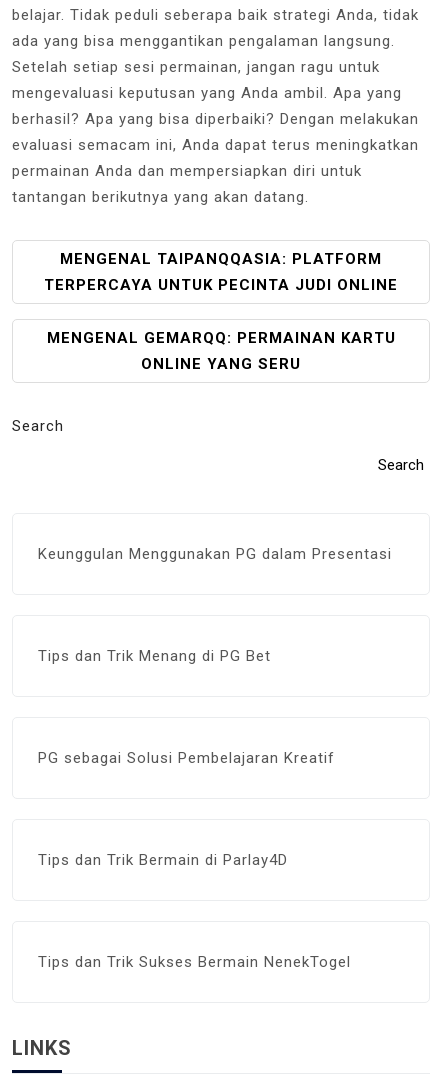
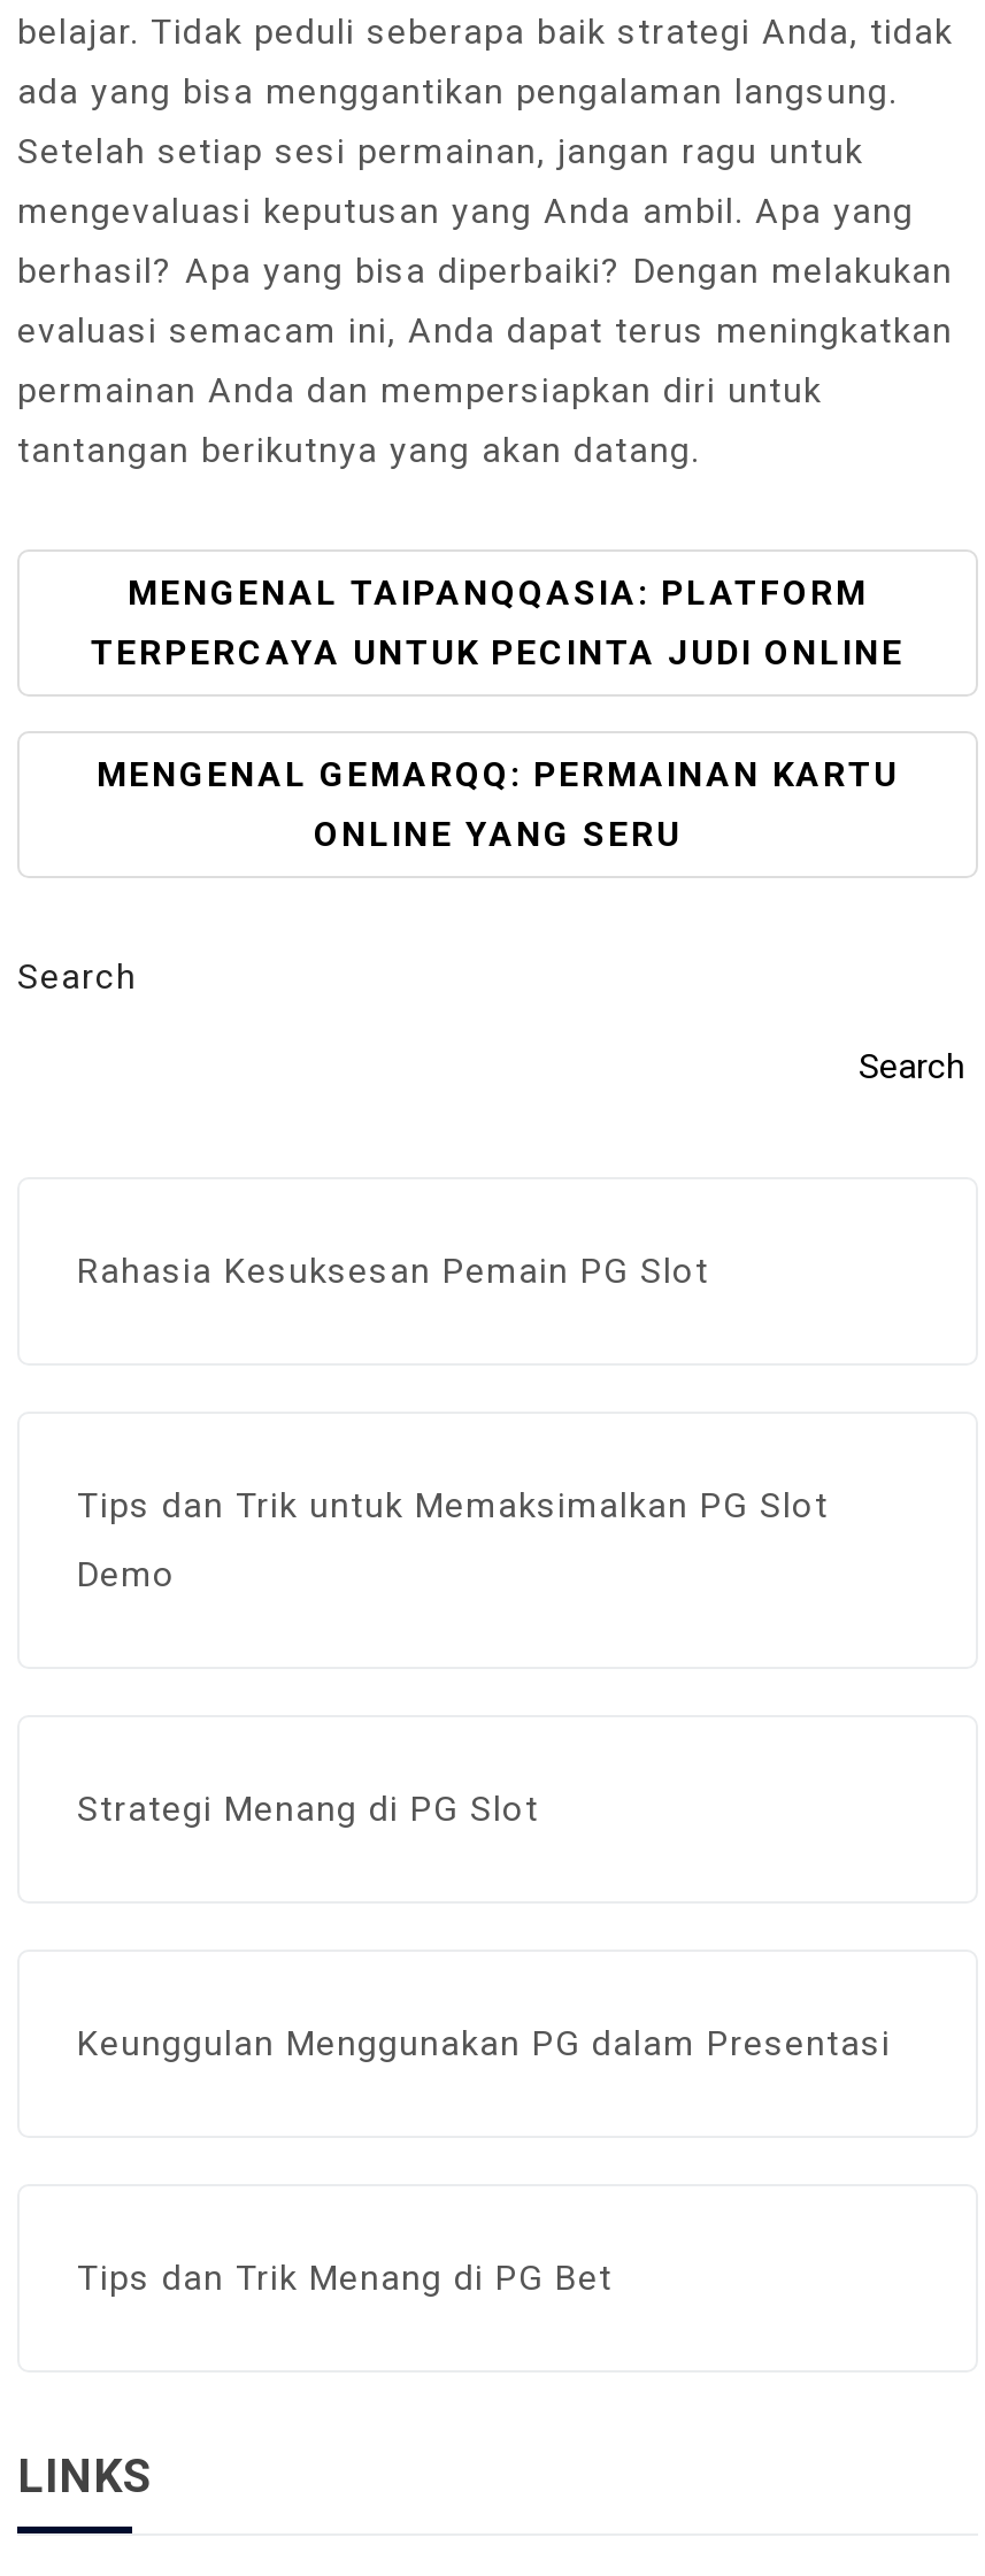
moved [38,545,392,665] -> [77,2023,891,2299]: Keunggulan Menggunakan PG dalam Presentasi | Tips dan Trik Menang di PG Bet
none -> [77,1251,709,1292] Rahasia Kesuksesan Pemain PG Slot
none -> [77,1485,829,1595] Tips dan Trik untuk Memaksimalkan PG Slot | Demo
none -> [77,1789,539,1830] Strategi Menang di PG Slot
[38,749,335,767] PG sebagai Solusi Pembelajaran Kreatif -> none
[38,851,288,869] Tips dan Trik Bermain di Parlay4D -> none
[38,953,351,971] Tips dan Trik Sukses Bermain NenekTogel -> none

